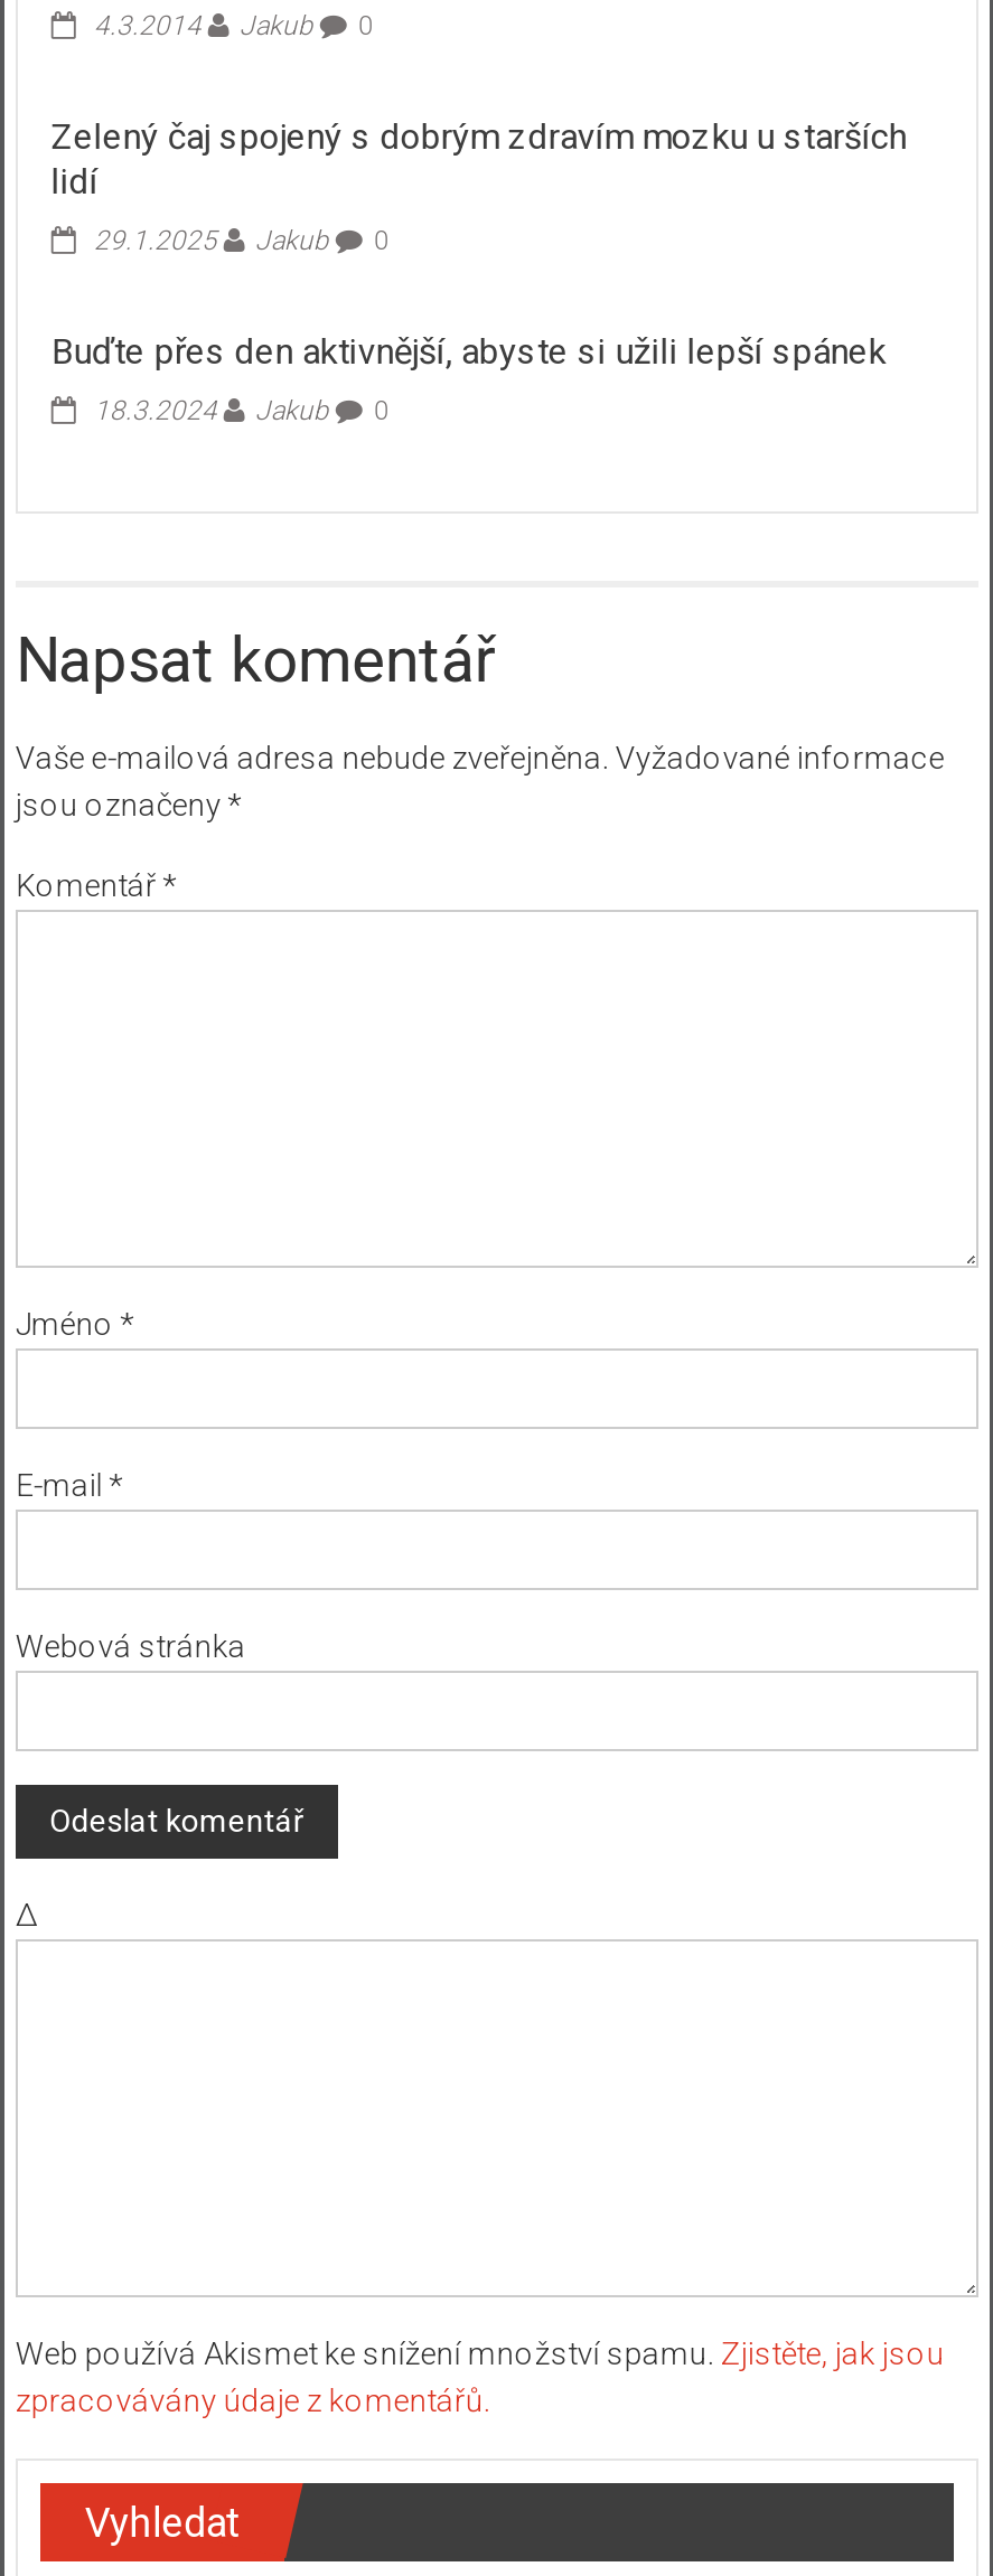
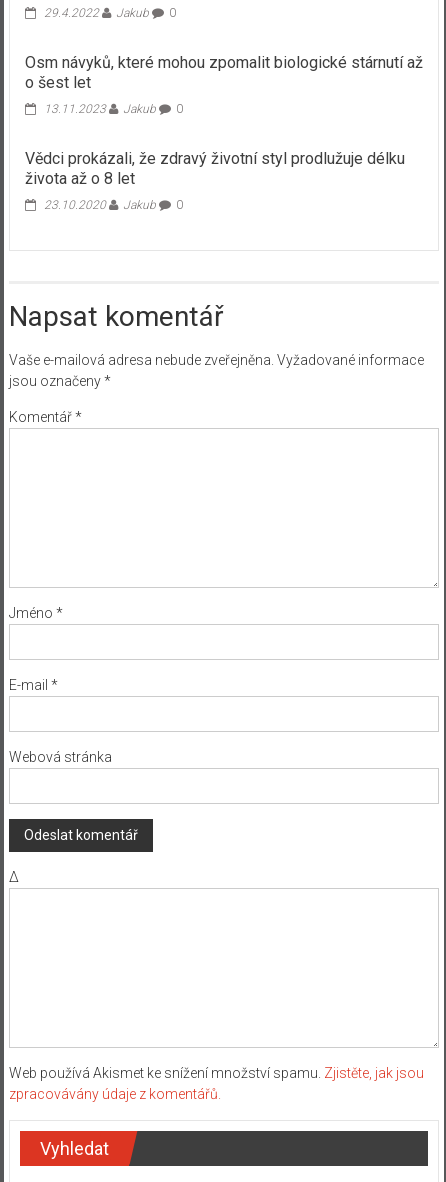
[94,11,374,42] 4.3.2014 Jakub 0 -> [44,6,176,20] 29.4.2022 Jakub 0
[51,116,907,203] Zelený čaj spojený s dobrým zdravím mozku u starších | lidí -> [25,53,423,92] Osm návyků, které mohou zpomalit biologické stárnutí až | o šest let
[94,226,389,257] 29.1.2025 Jakub 0 -> [44,102,183,116] 13.11.2023 Jakub 0
[51,331,886,373] Buďte přes den aktivnější, abyste si užili lepší spánek -> [25,149,405,188] Vědci prokázali, že zdravý životní styl prodlužuje délku | života až o 8 let
[94,396,389,427] 18.3.2024 Jakub 0 -> [44,198,183,212] 23.10.2020 Jakub 0

